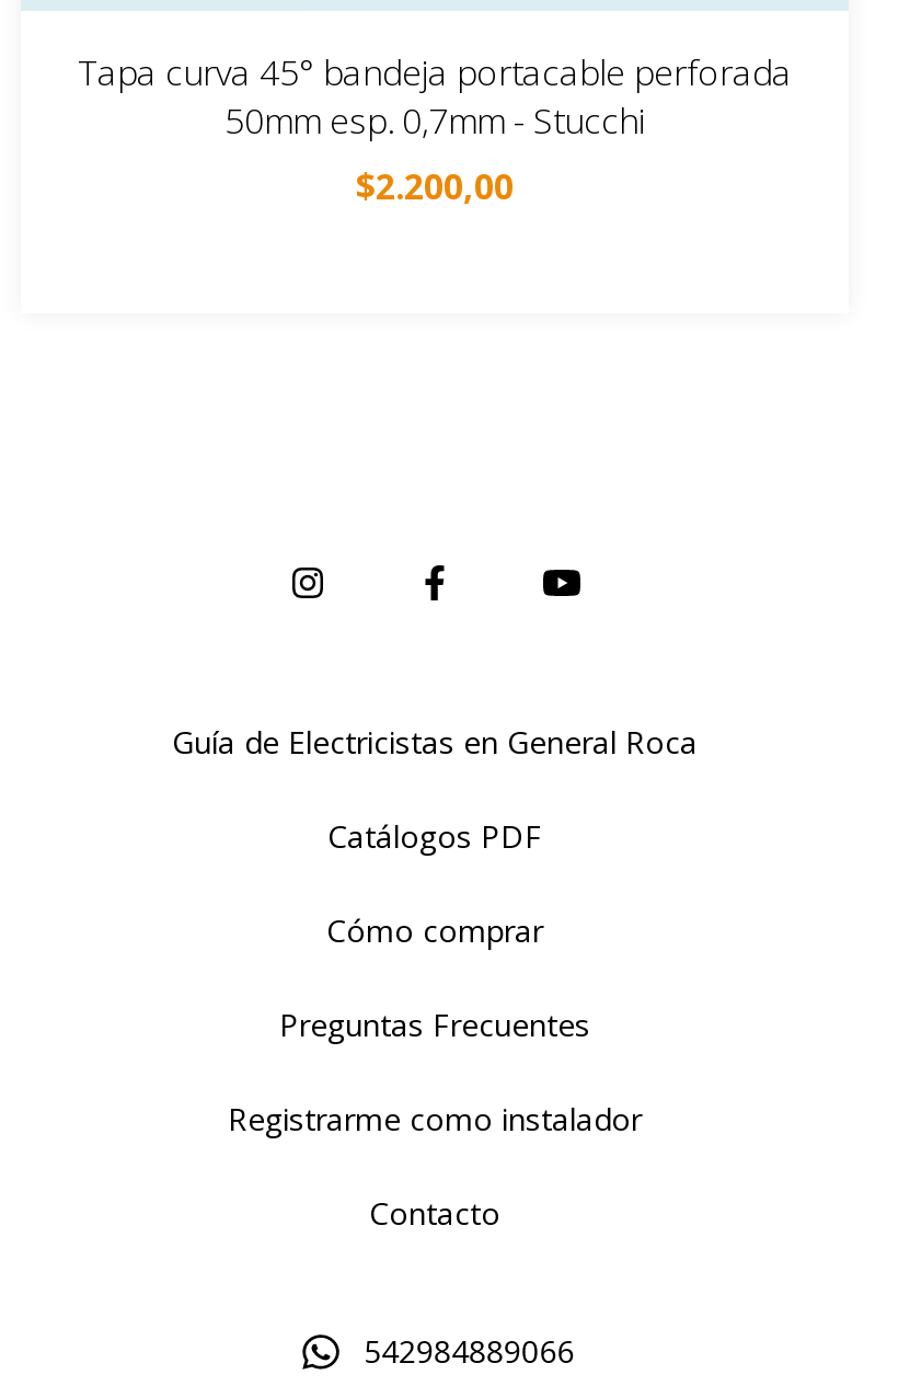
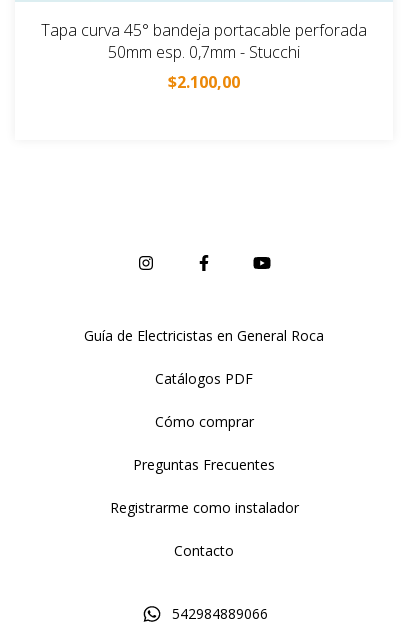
[356,162,514,210] $2.200,00 -> [168,71,240,93] $2.100,00

